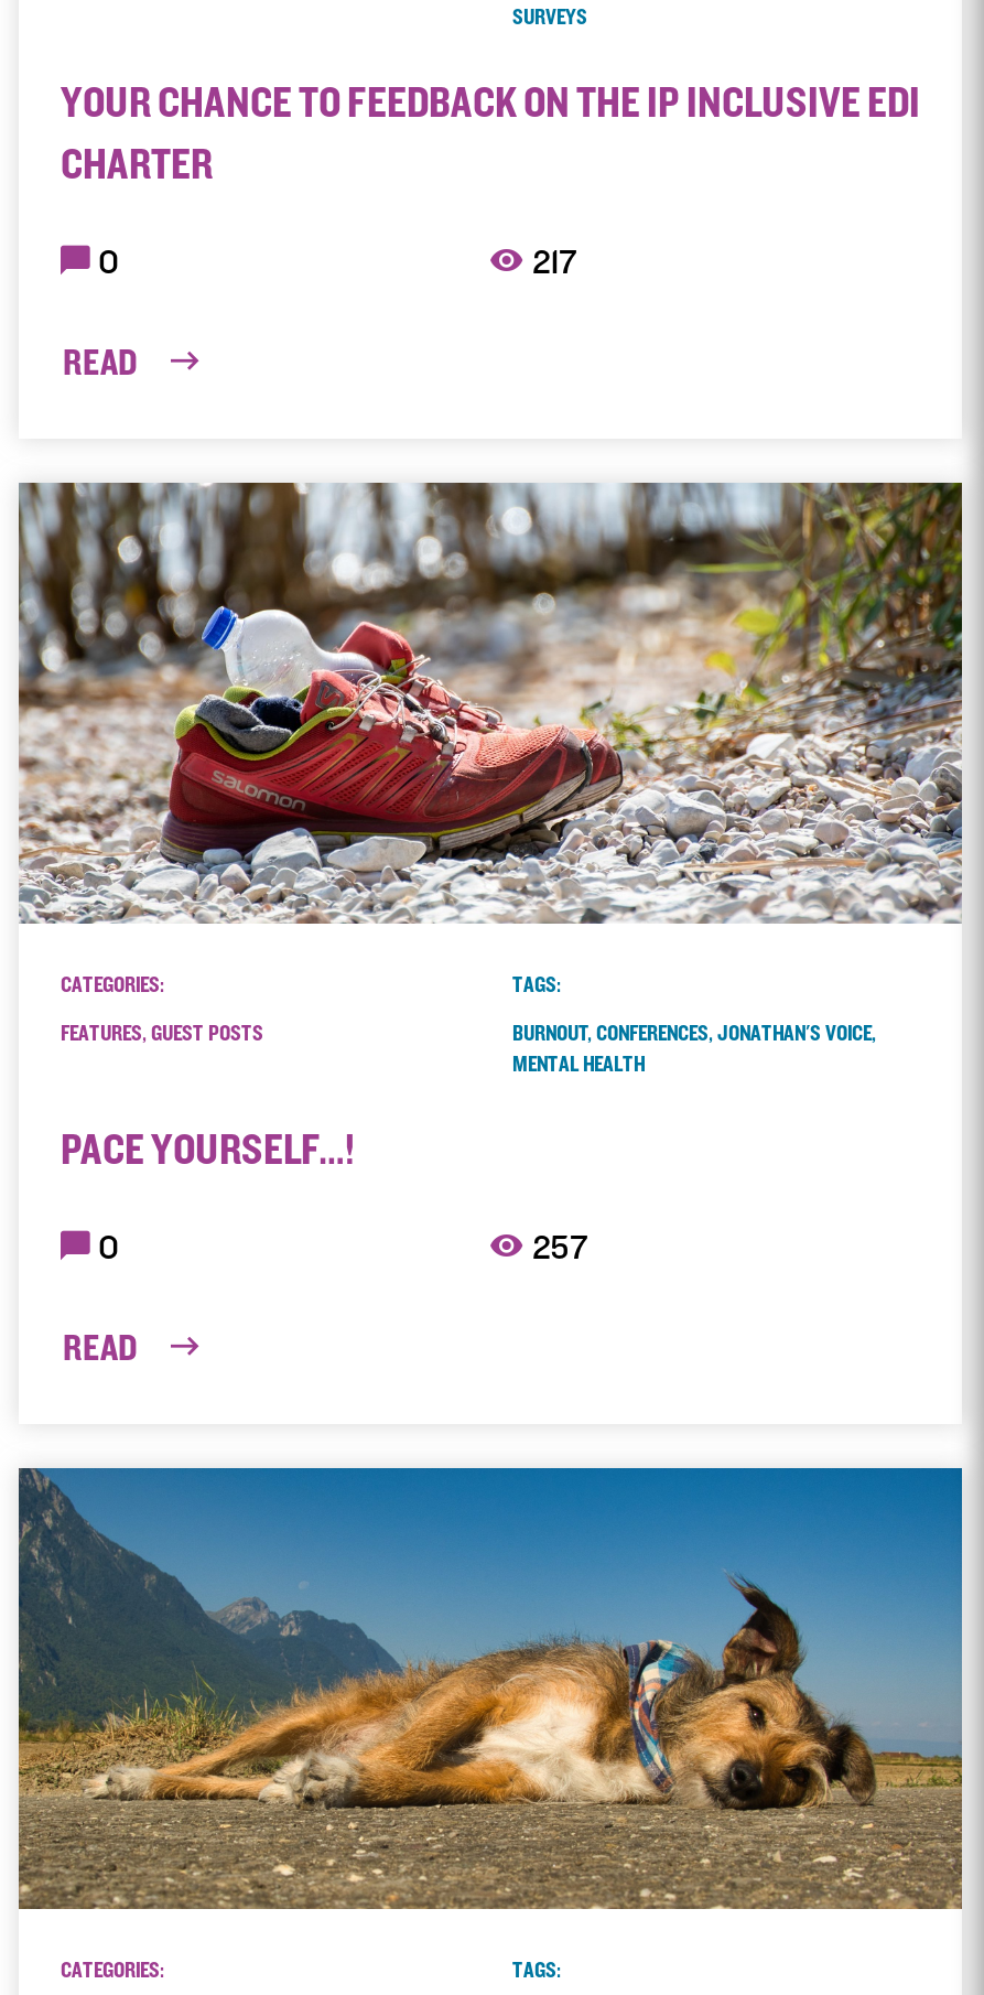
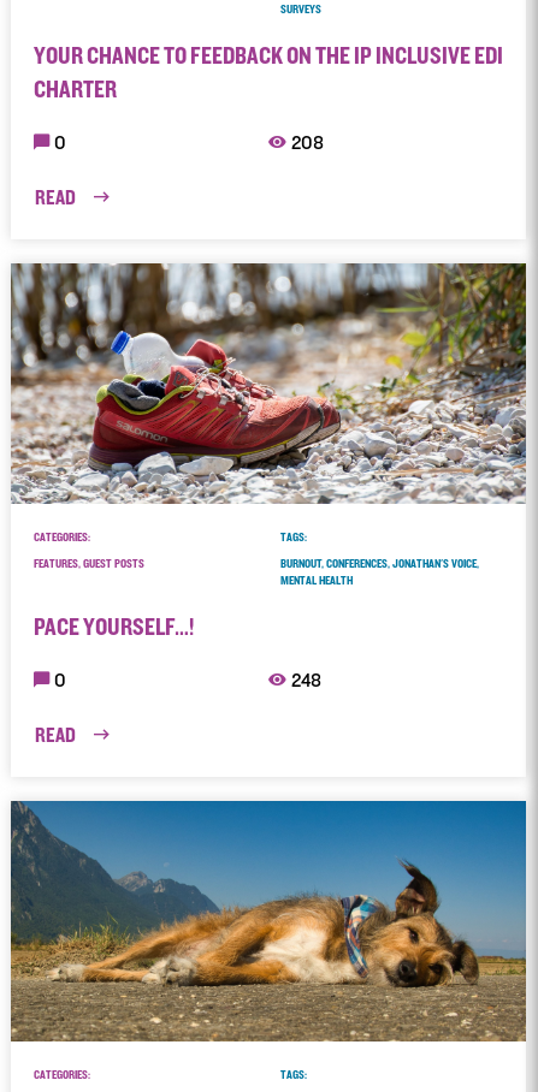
[523,245,576,280] 217 -> [286,133,324,153] 208
[523,1230,587,1265] 257 -> [286,671,321,690] 248

